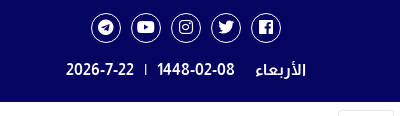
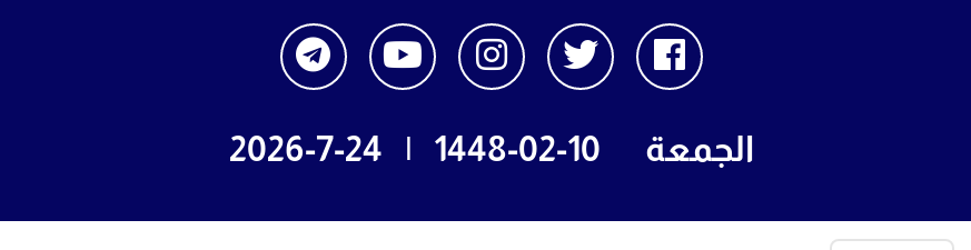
[66,61,134,78] 2026-7-22 -> [229,130,383,168] 2026-7-24
[157,61,306,78] الأربعاء | 1448-02-08 -> [434,130,754,168] الجمعة | 1448-02-10

